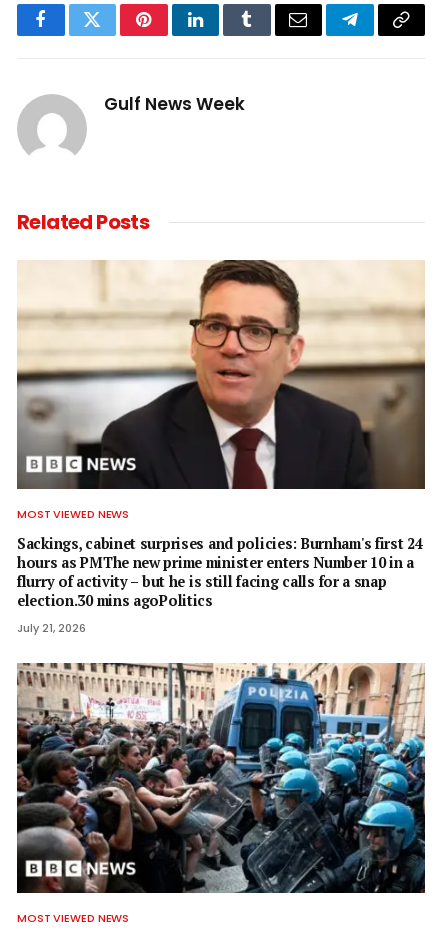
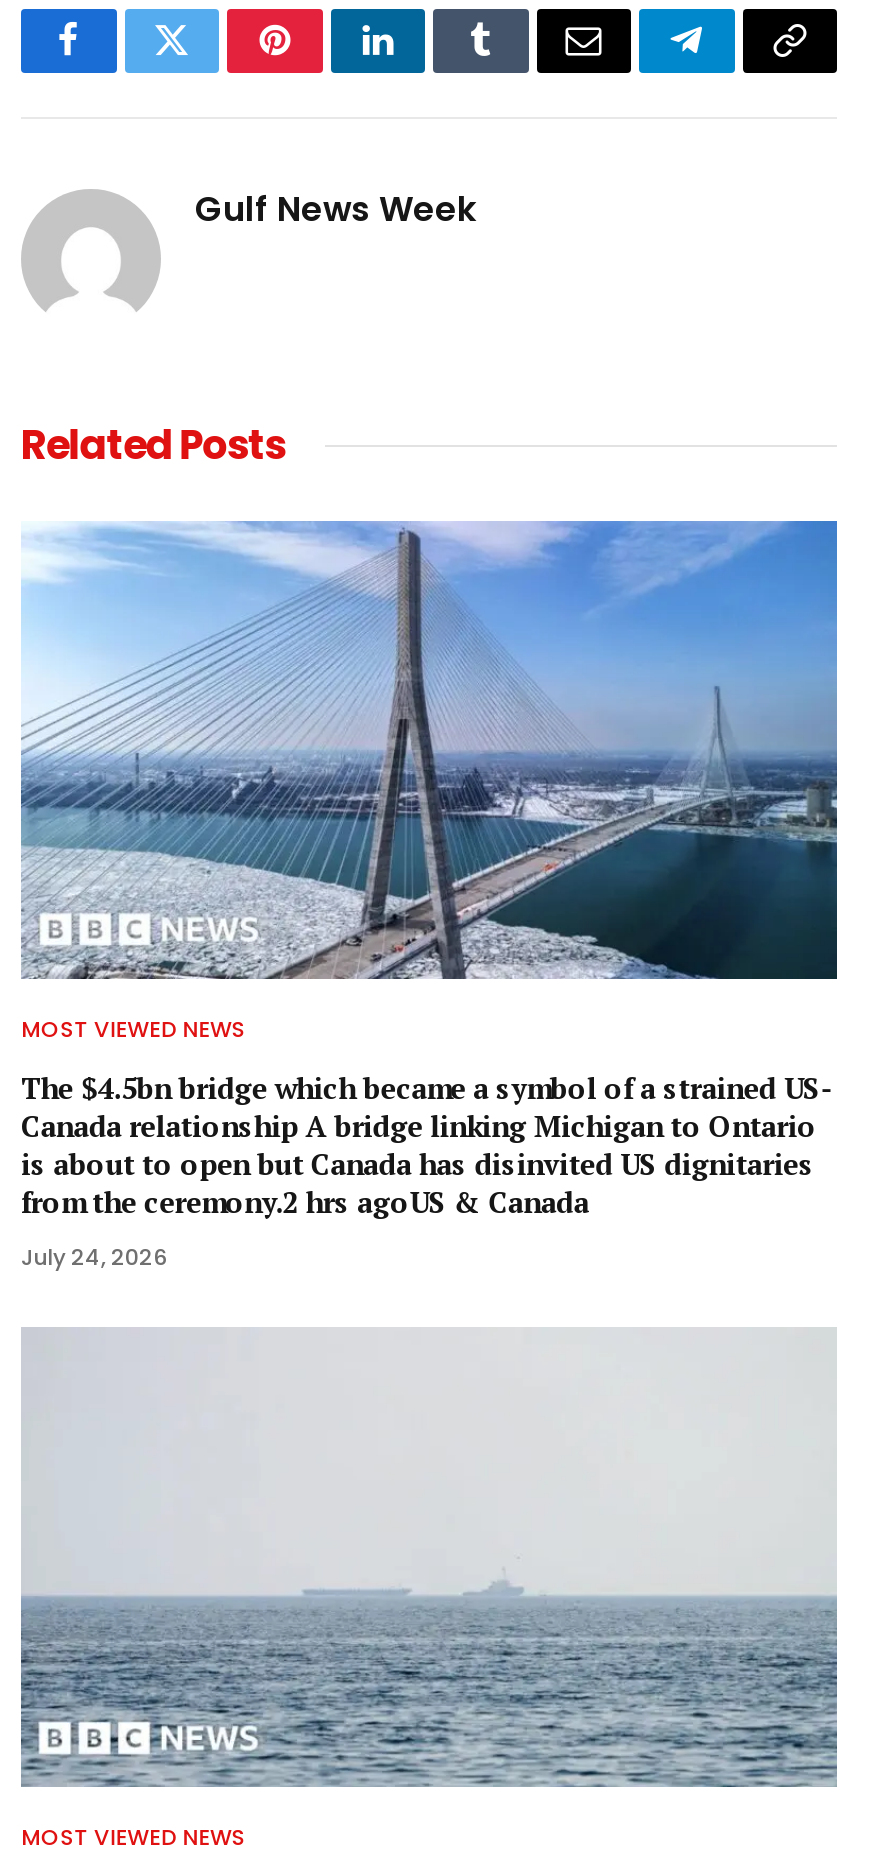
[16,259,426,490] [image] -> [21,519,839,981] [image]
[17,534,423,610] Sackings, cabinet surprises and policies: Burnham's first 24 | hours as PMThe new prime minister enters Number 10 in a | flurry of activity – but he is still facing calls for a snap | election.30 mins agoPolitics -> [21,1070,832,1222] The $4.5bn bridge which became a symbol of a strained US- | Canada relationship A bridge linking Michigan to Ontario | is about to open but Canada has disinvited US dignitaries | from the ceremony.2 hrs agoUS & Canada
[17,620,86,636] July 21, 2026 -> [21,1242,167,1274] July 24, 2026
[16,662,426,894] [image] -> [19,1327,839,1789] [image]

